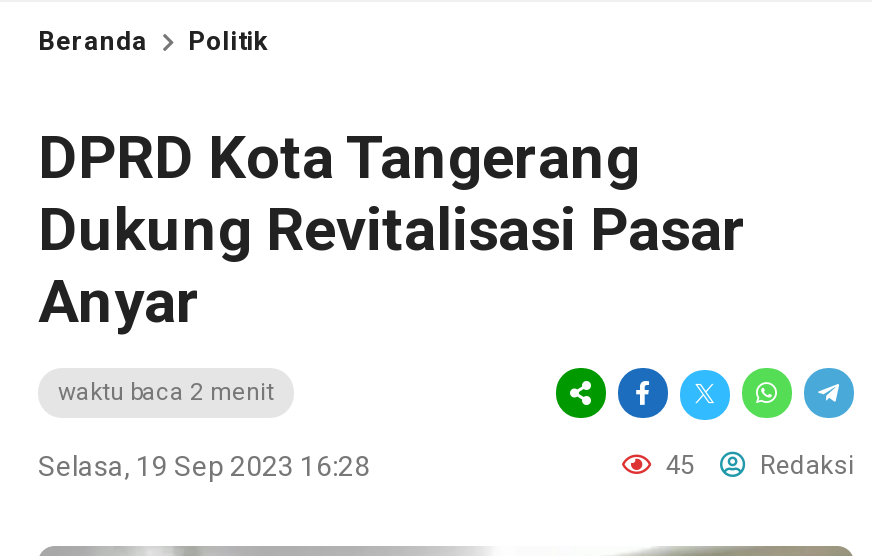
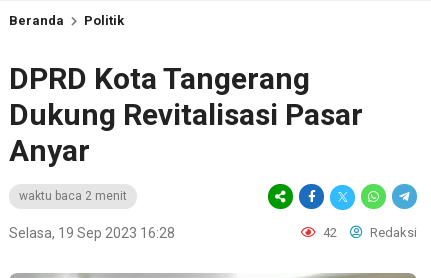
[660,450,854,480] 45 Redaksi -> [320,225,417,240] 42 Redaksi

